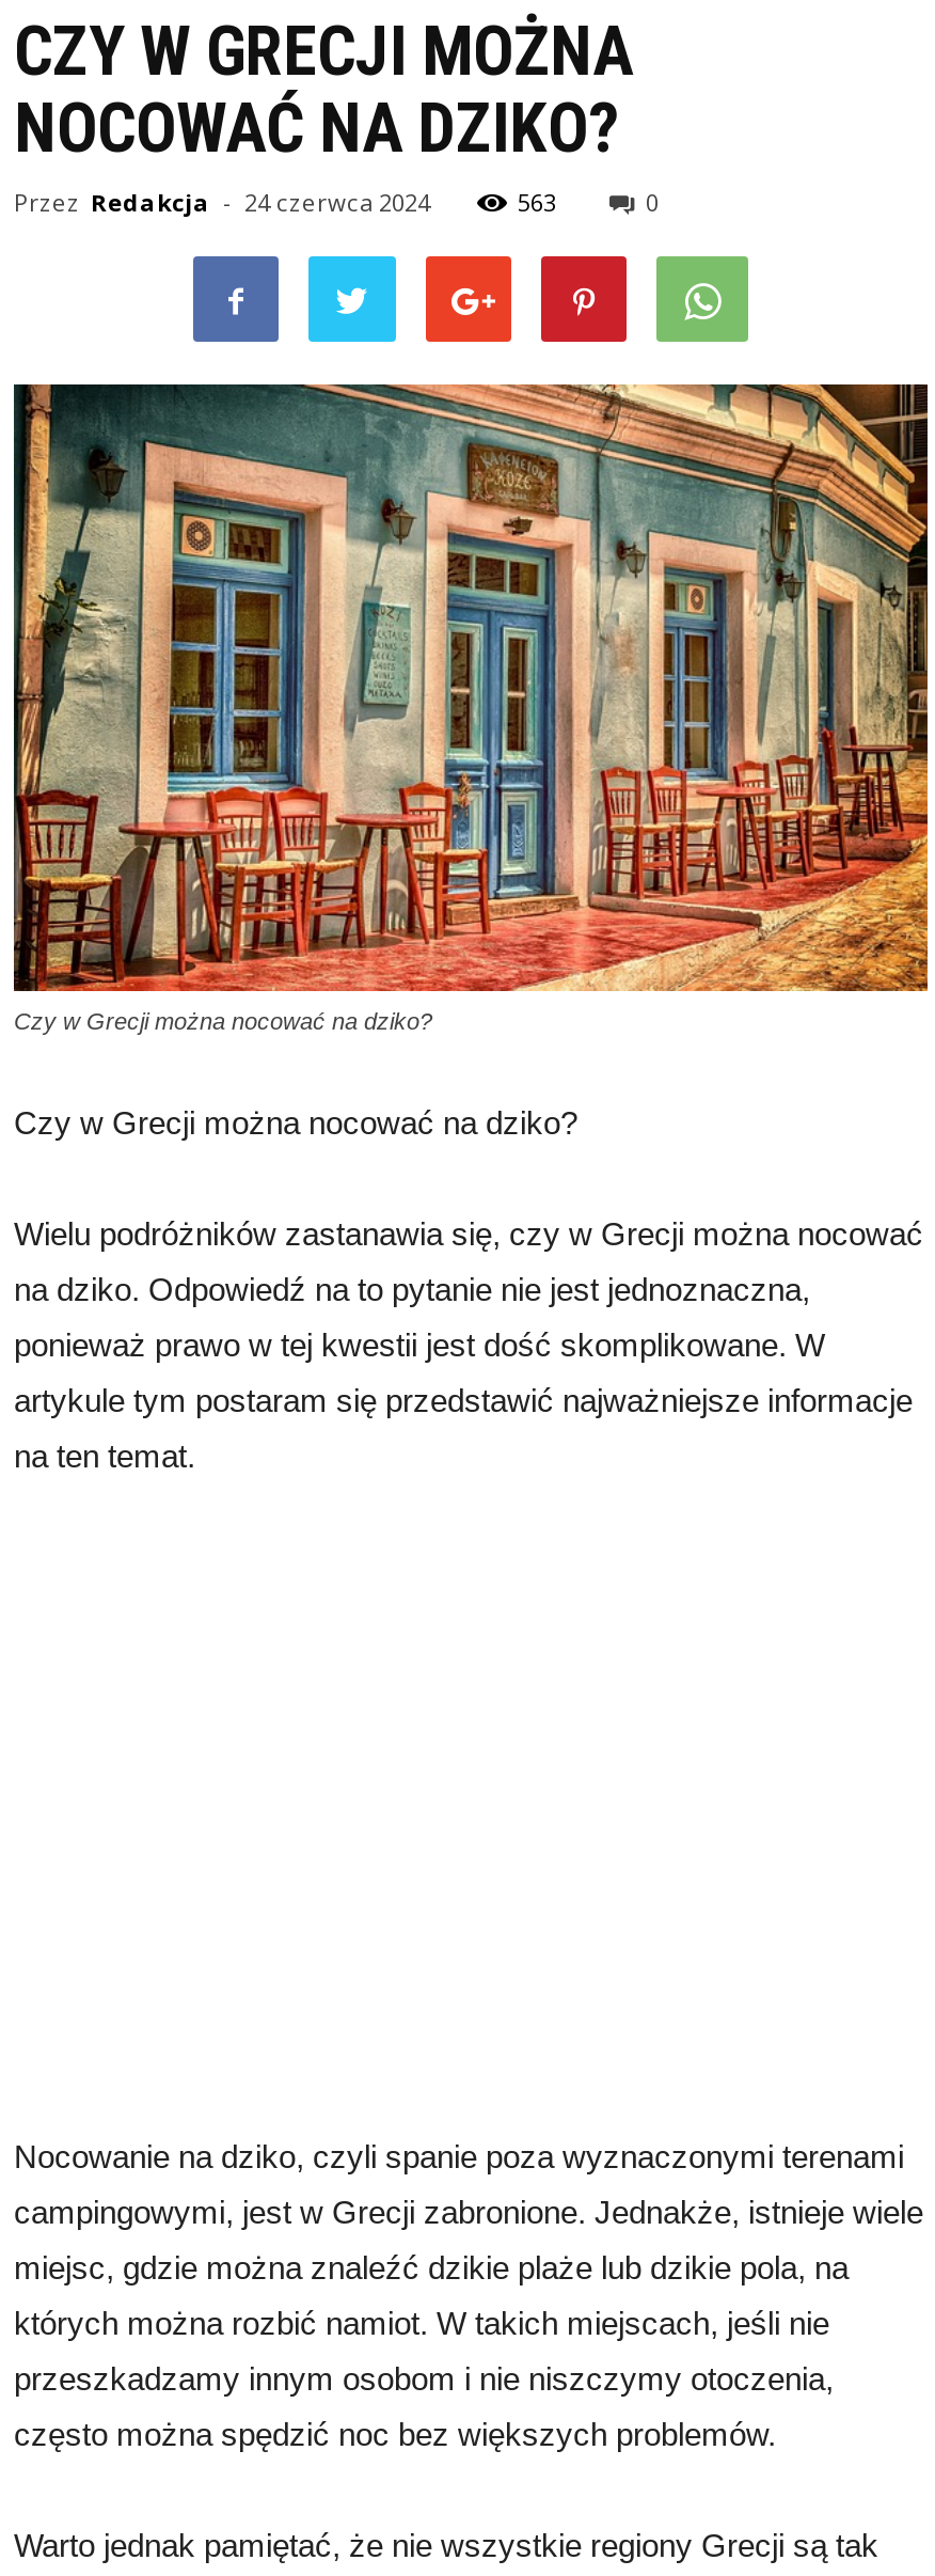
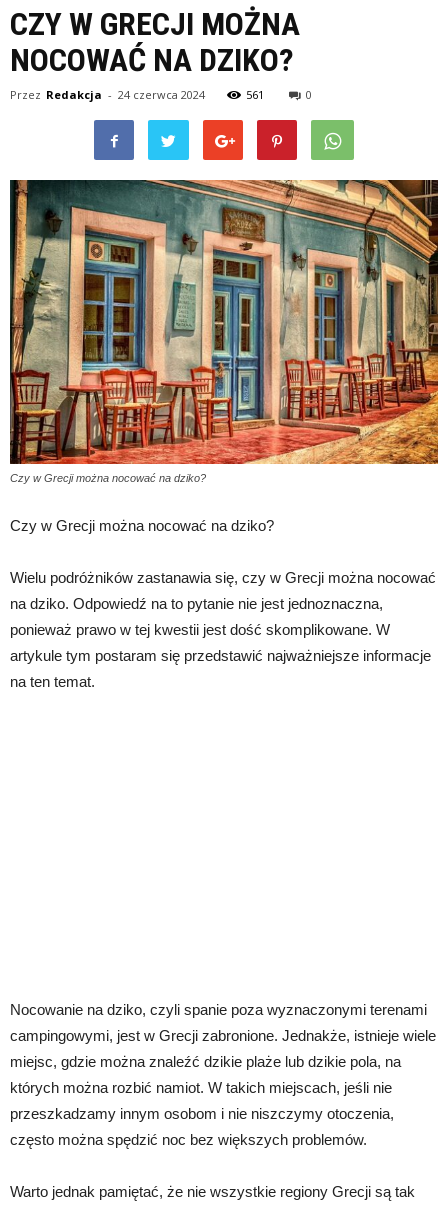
[518,186,556,218] 563 -> [246,87,264,102] 561

